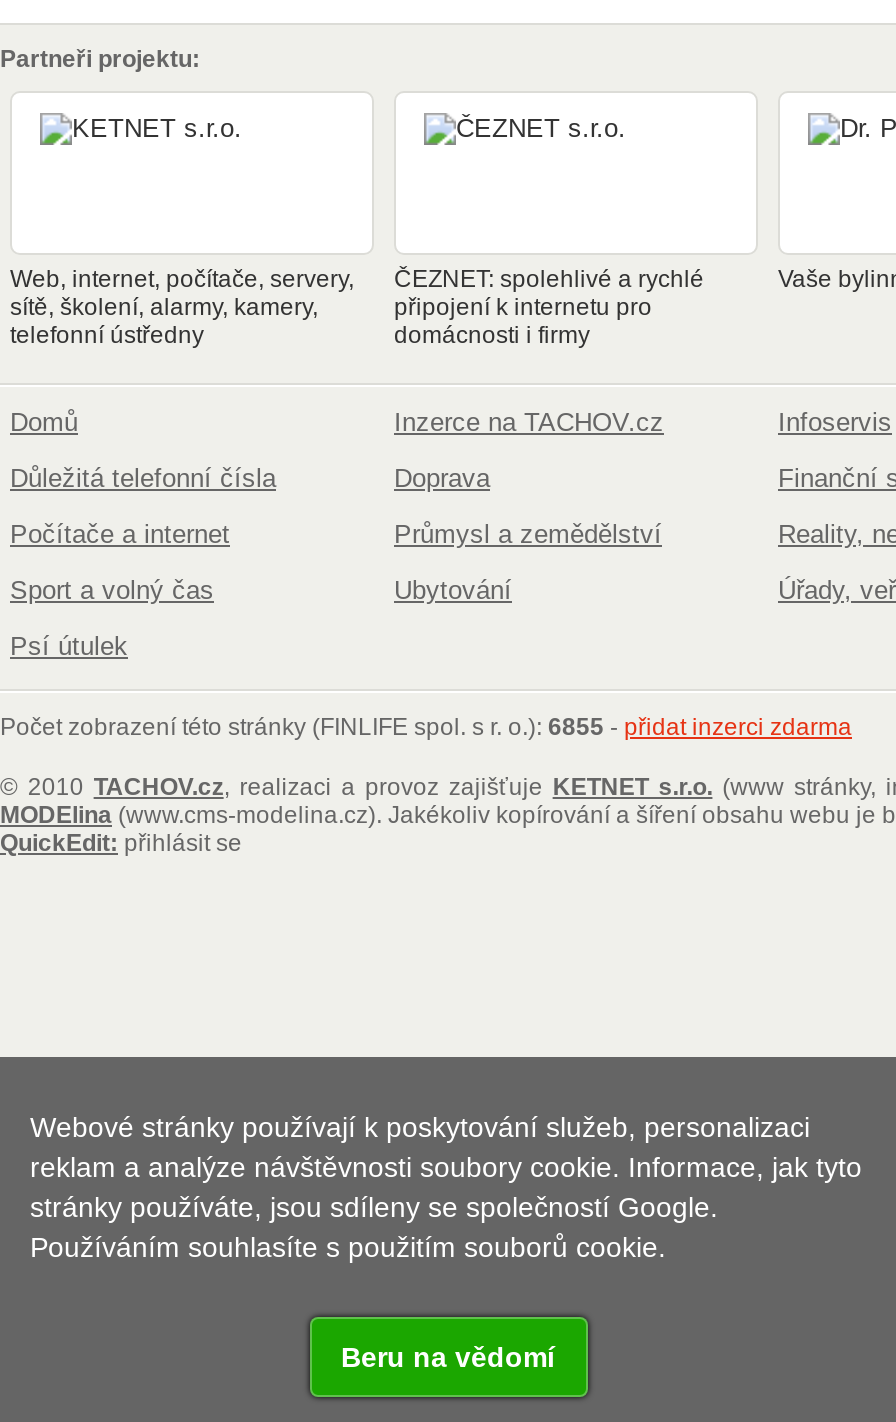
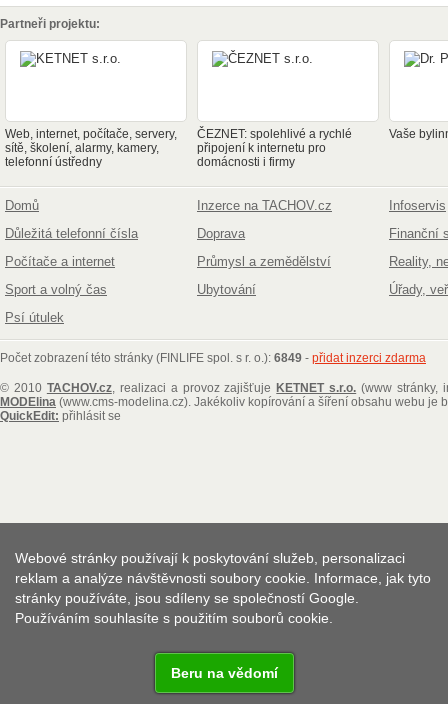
[0,712,852,740] Počet zobrazení této stránky (FINLIFE spol. s r. o.): 6855 - přidat inzerci zdarma -> [0,351,426,365] Počet zobrazení této stránky (FINLIFE spol. s r. o.): 6849 - přidat inzerci zdarma

